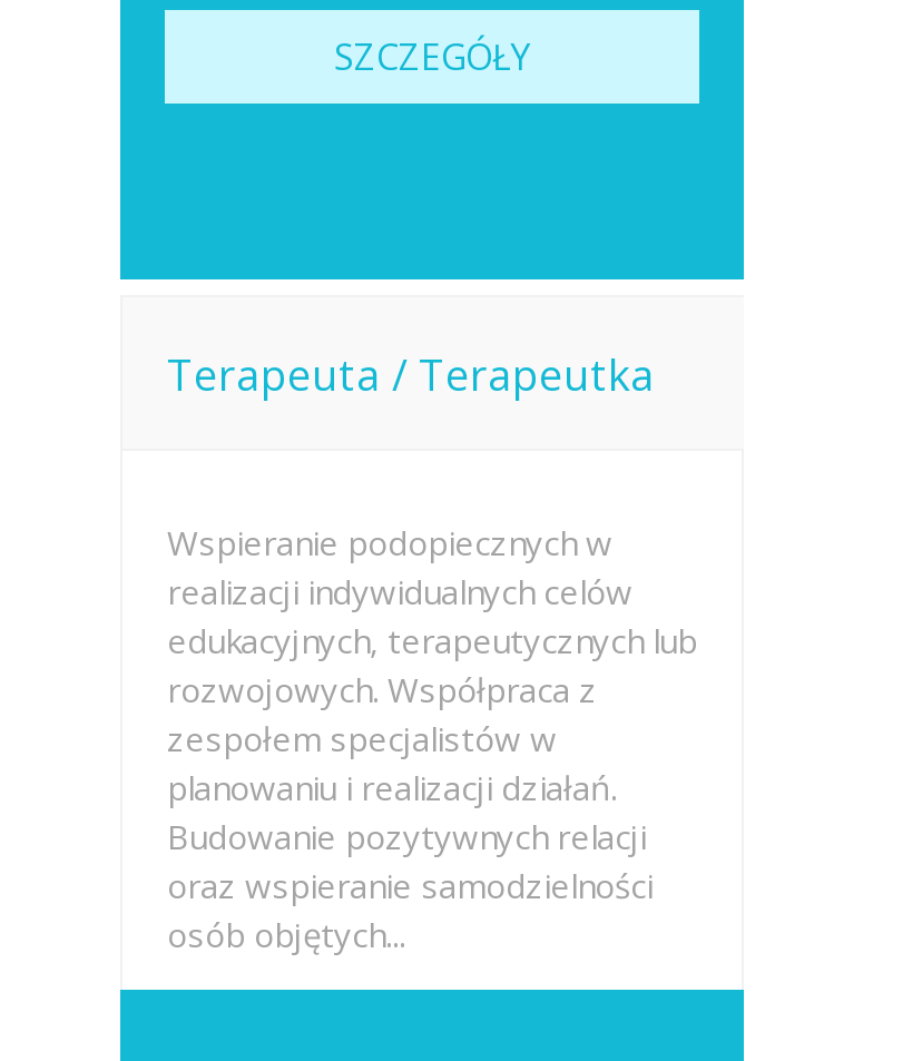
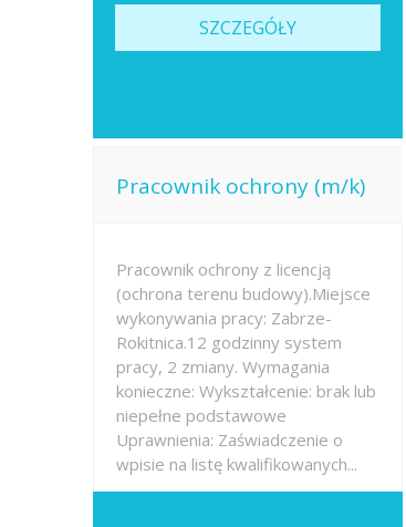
[167,346,655,404] Terapeuta / Terapeutka -> [116,172,365,200] Pracownik ochrony (m/k)
[167,520,697,956] Wspieranie podopiecznych w | realizacji indywidualnych celów | edukacyjnych, terapeutycznych lub | rozwojowych. Współpraca z | zespołem specjalistów w | planowaniu i realizacji działań. | Budowanie pozytywnych relacji | oraz wspieranie samodzielności | osób objętych... -> [116,258,376,475] Pracownik ochrony z licencją | (ochrona terenu budowy).Miejsce | wykonywania pracy: Zabrze- | Rokitnica.12 godzinny system | pracy, 2 zmiany. Wymagania | konieczne: Wykształcenie: brak lub | niepełne podstawowe | Uprawnienia: Zaświadczenie o | wpisie na listę kwalifikowanych...

